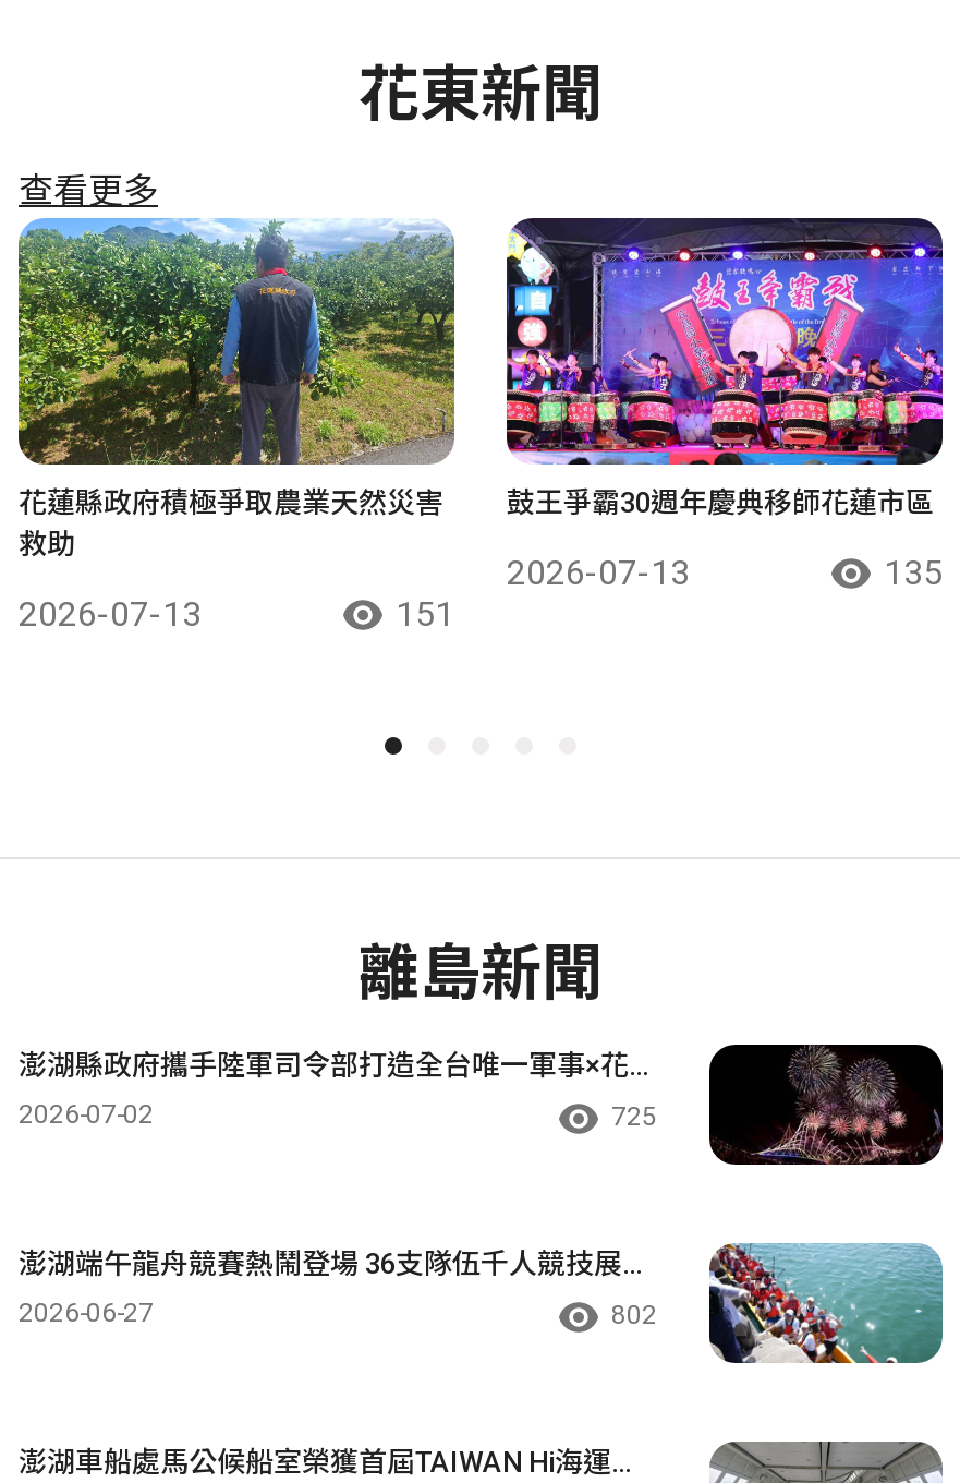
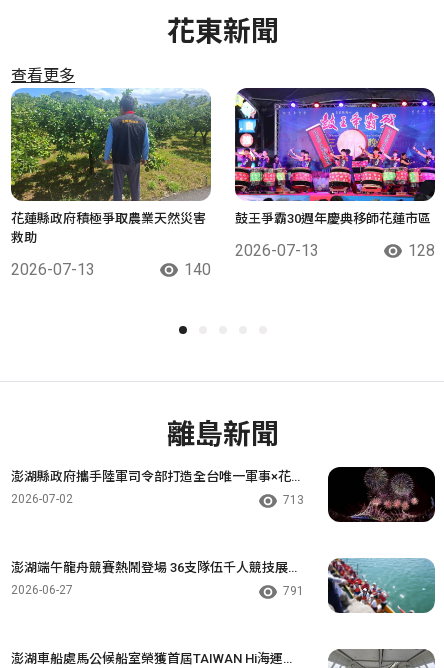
[884,552,943,593] 135 -> [408,241,435,260] 128
[396,593,454,634] 151 -> [184,260,211,279] 140
[611,1102,657,1133] 725 -> [283,493,304,507] 713
[611,1301,657,1331] 802 -> [283,584,304,598] 791

